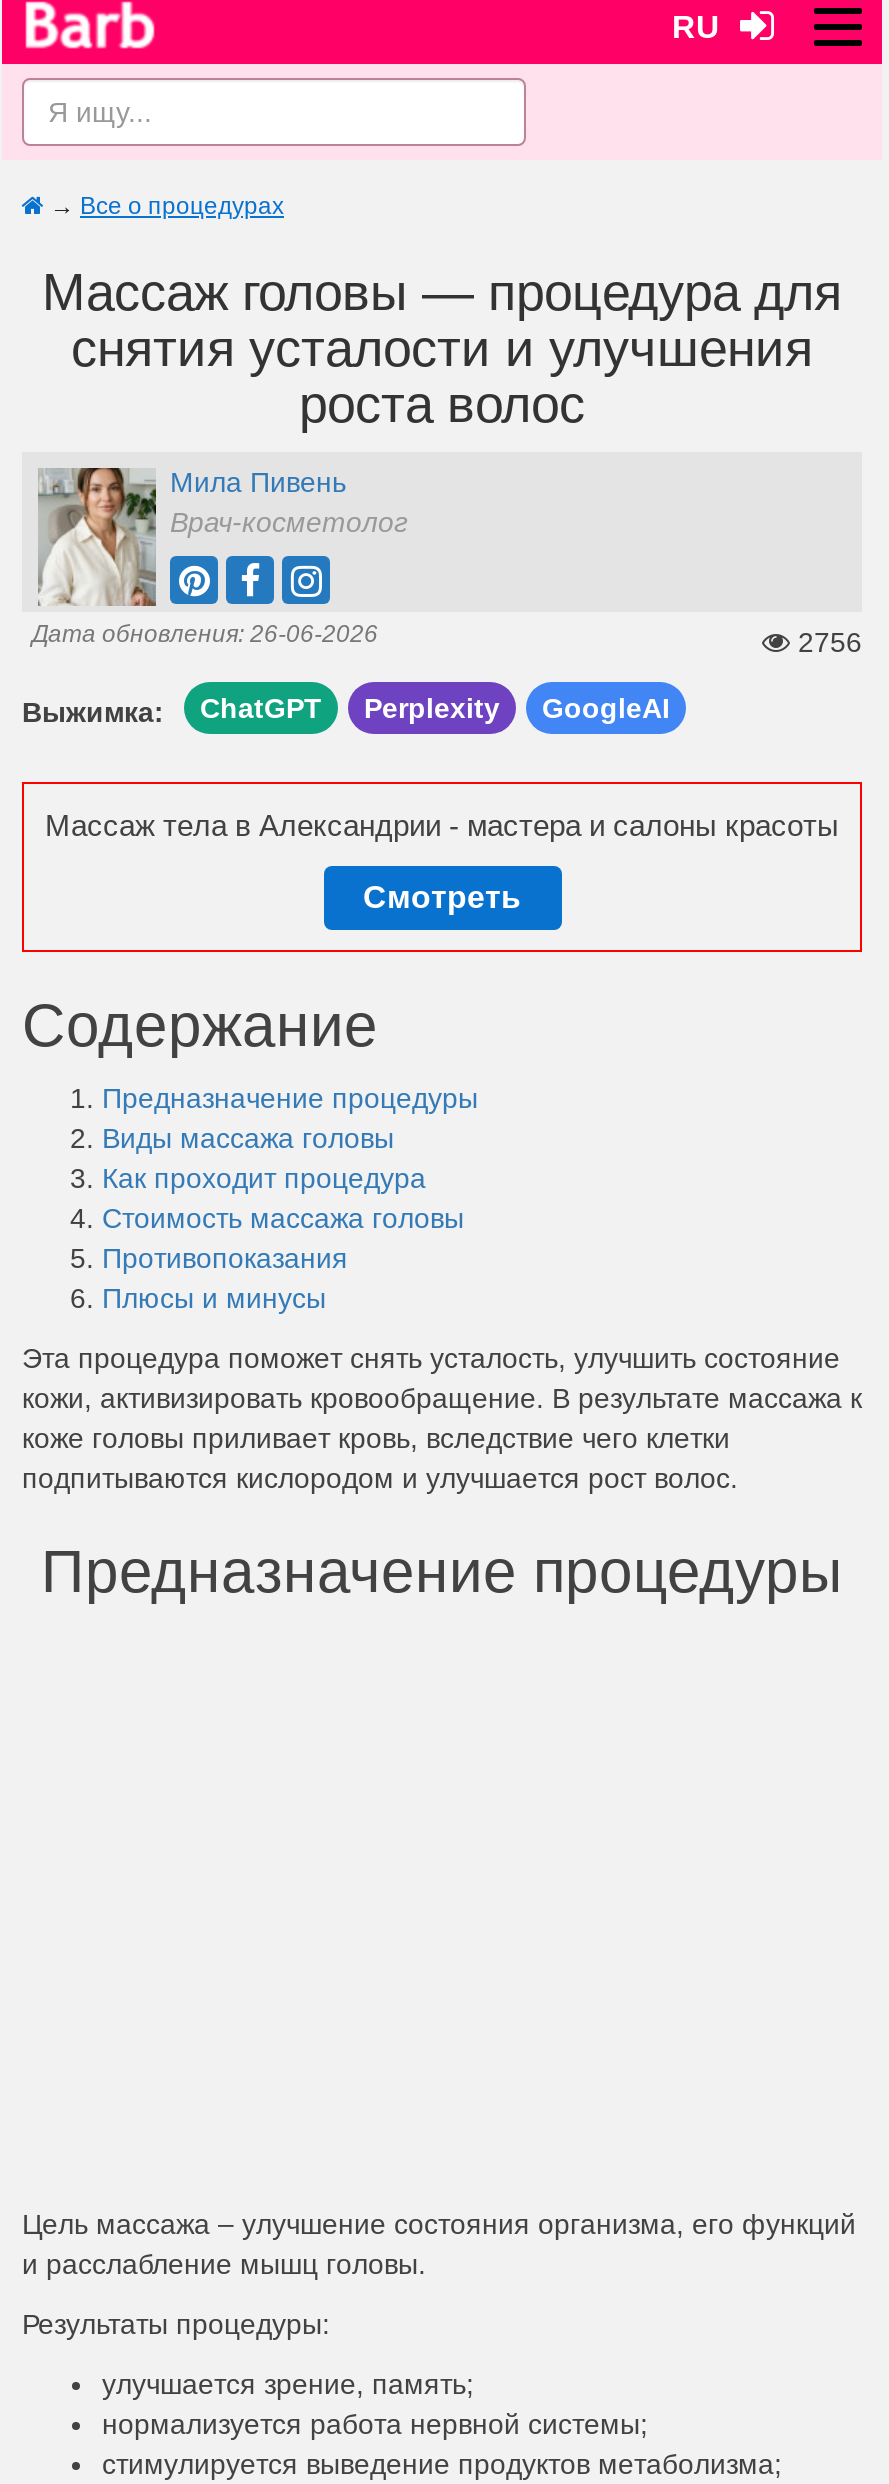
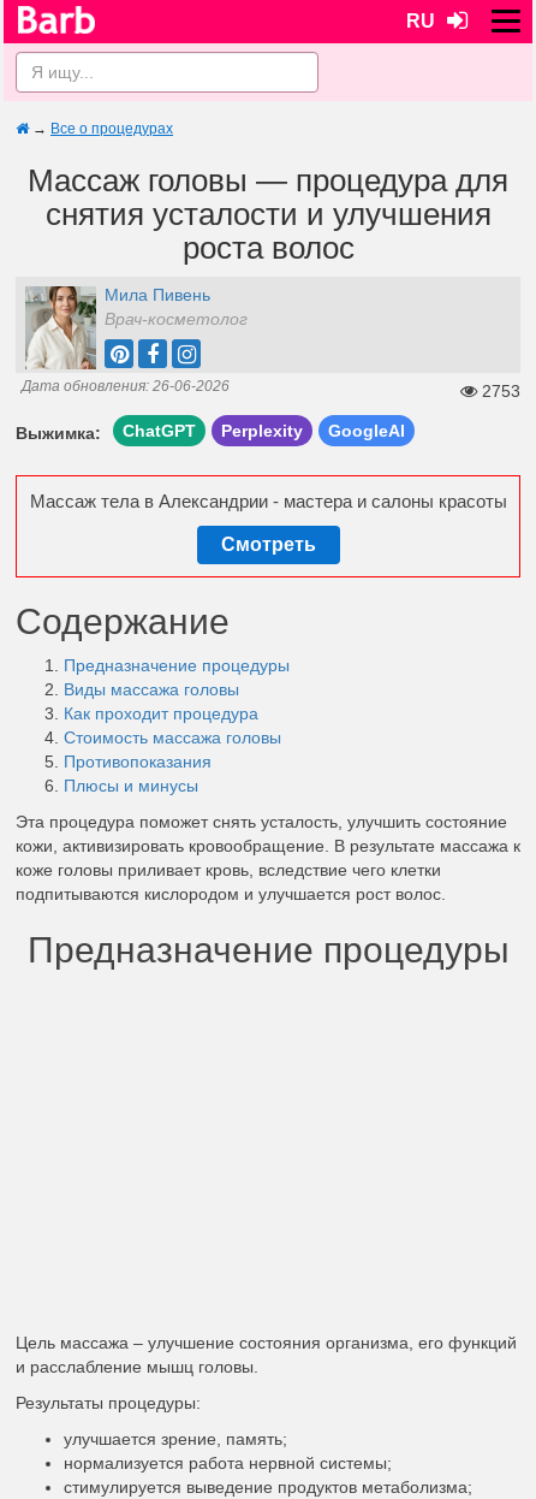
[790,626,862,658] 2756 -> [477,381,520,401] 2753

